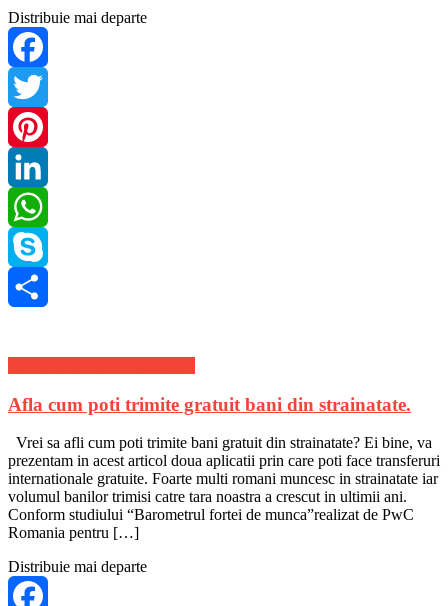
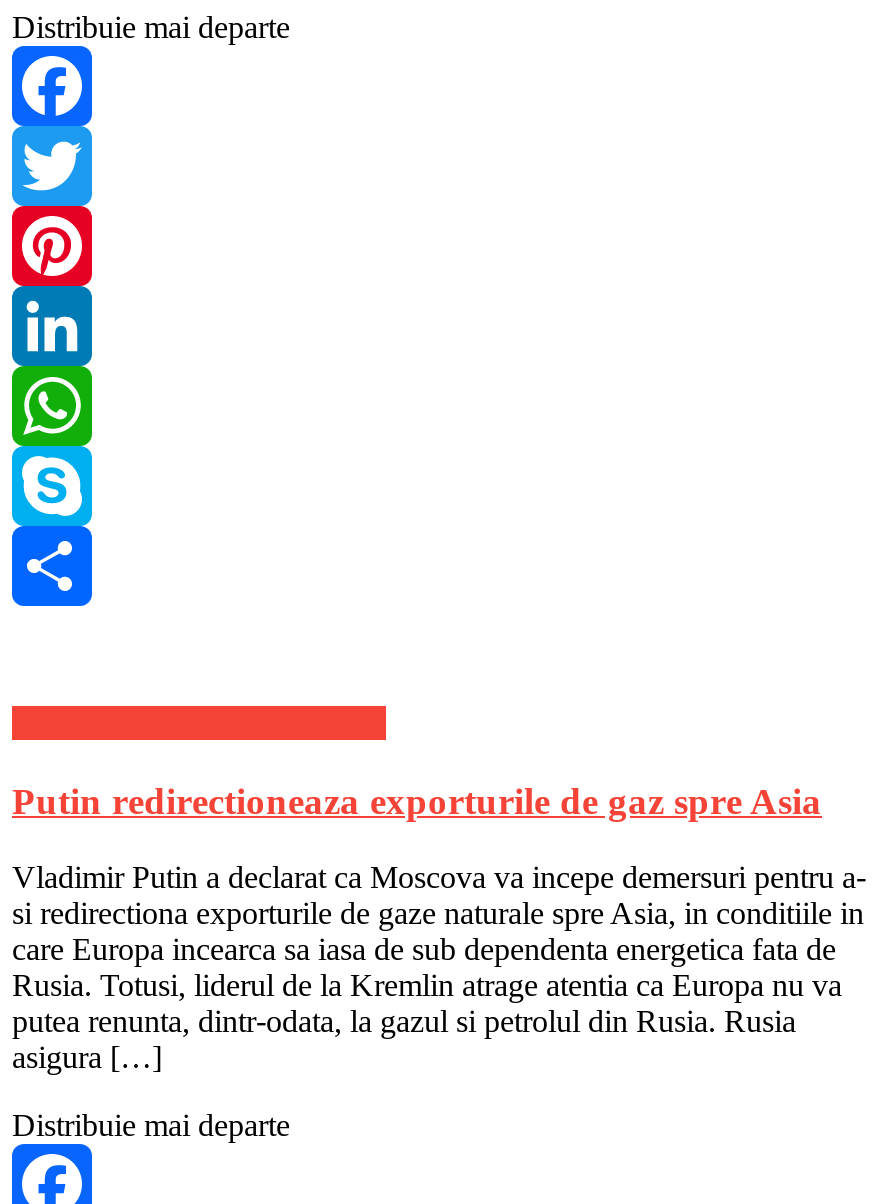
[8,394,411,415] Afla cum poti trimite gratuit bani din strainatate. -> [12,779,822,821] Putin redirectioneaza exporturile de gaz spre Asia
[8,434,440,541] Vrei sa afli cum poti trimite bani gratuit din strainatate? Ei bine, va | prezentam in acest articol doua aplicatii prin care poti face transferuri | internationale gratuite. Foarte multi romani muncesc in strainatate iar | volumul banilor trimisi catre tara noastra a crescut in ultimii ani. | Conform studiului “Barometrul fortei de munca”realizat de PwC | Romania pentru […] -> [12,861,866,1075] Vladimir Putin a declarat ca Moscova va incepe demersuri pentru a- | si redirectiona exporturile de gaze naturale spre Asia, in conditiile in | care Europa incearca sa iasa de sub dependenta energetica fata de | Rusia. Totusi, liderul de la Kremlin atrage atentia ca Europa nu va | putea renunta, dintr-odata, la gazul si petrolul din Rusia. Rusia | asigura […]

